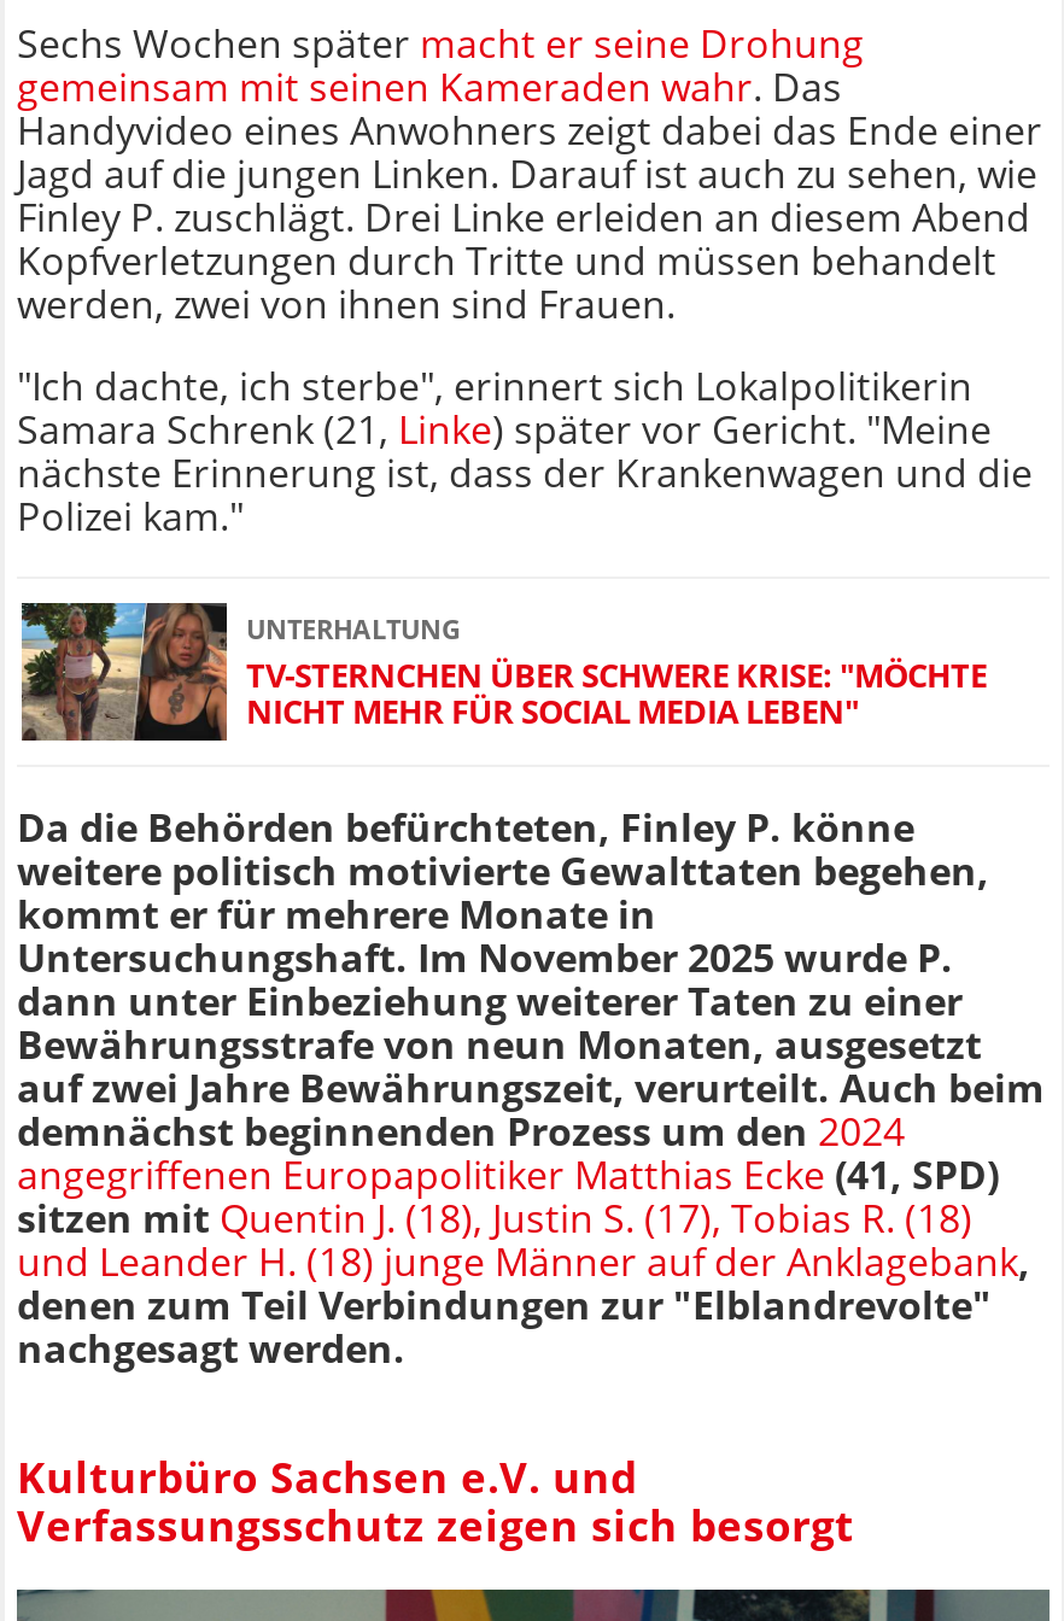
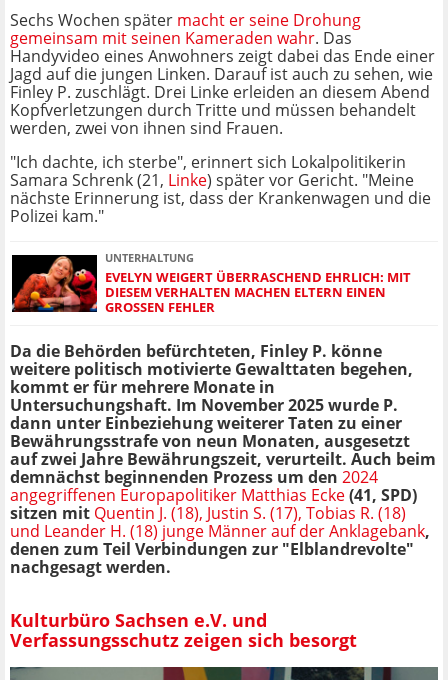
[19,601,987,743] [image] | TV-STERNCHEN ÜBER SCHWERE KRISE: "MÖCHTE | NICHT MEHR FÜR SOCIAL MEDIA LEBEN" -> [11,252,411,316] [image] | EVELYN WEIGERT ÜBERRASCHEND EHRLICH: MIT | DIESEM VERHALTEN MACHEN ELTERN EINEN | GROSSEN FEHLER

